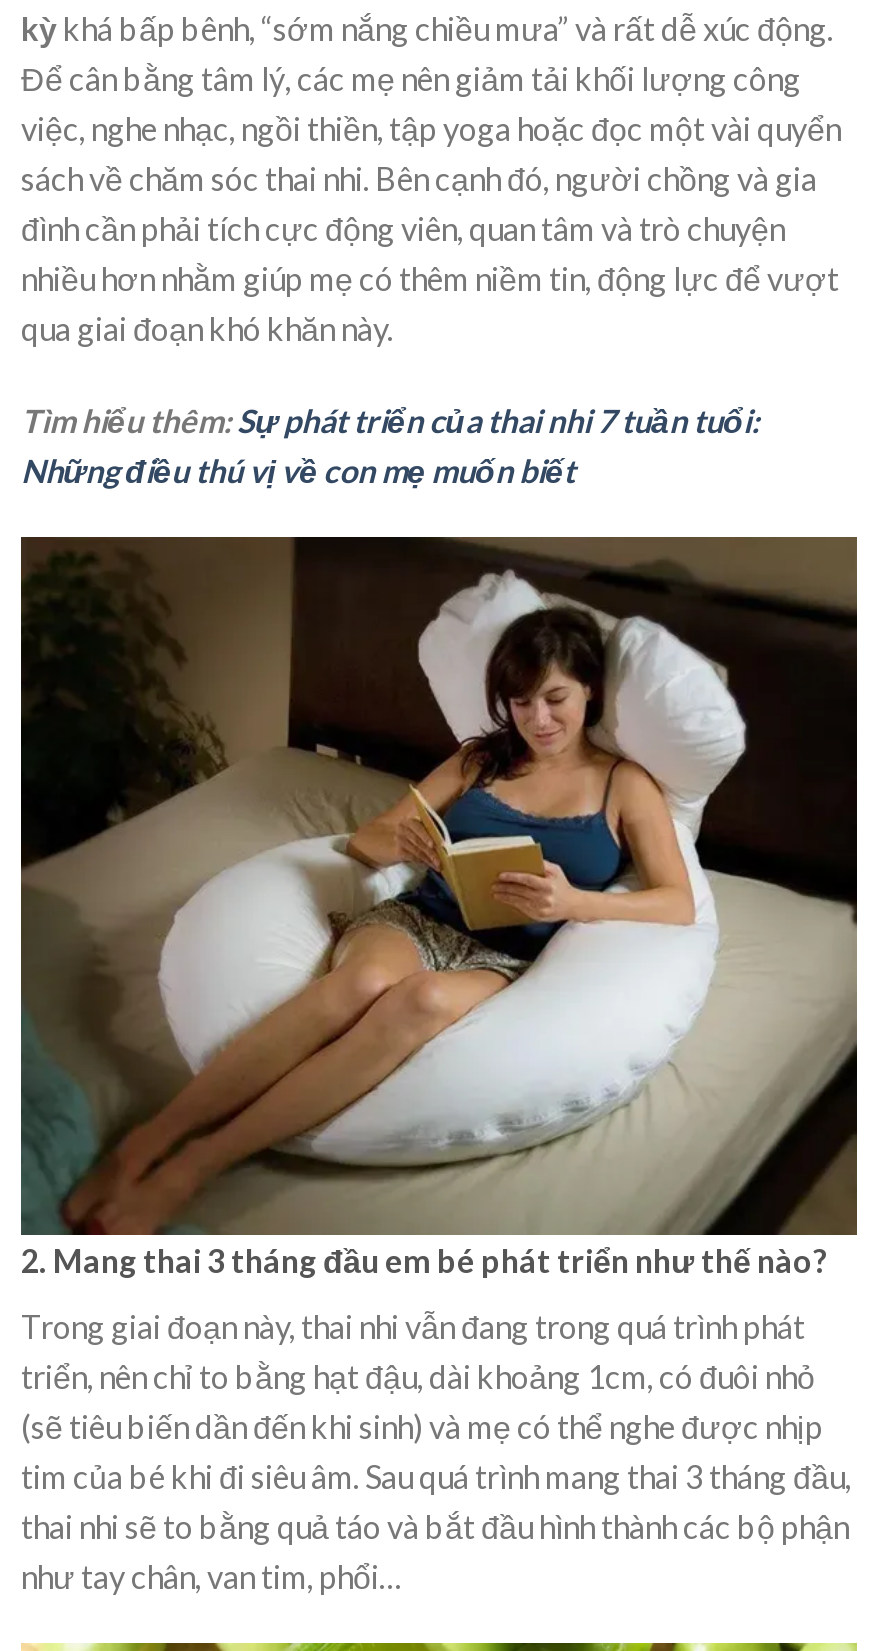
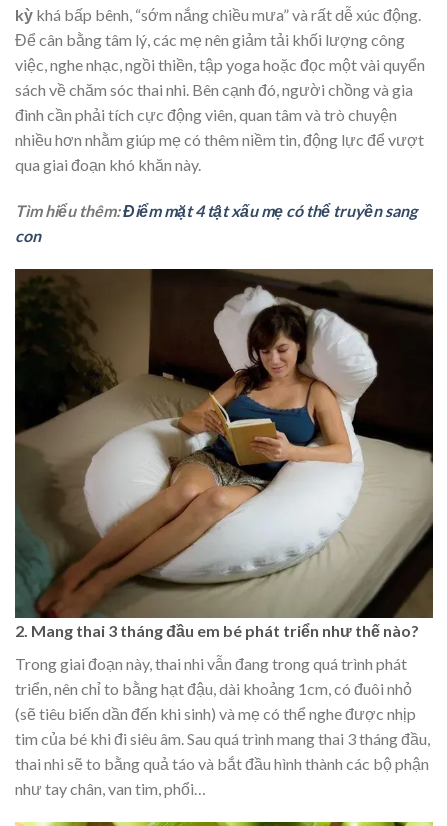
[21,401,759,489] Tìm hiểu thêm:Sự phát triển của thai nhi 7 tuần tuổi: | Những điều thú vị về con mẹ muốn biết -> [15,201,417,245] Tìm hiểu thêm:Điểm mặt 4 tật xấu mẹ có thể truyền sang | con

